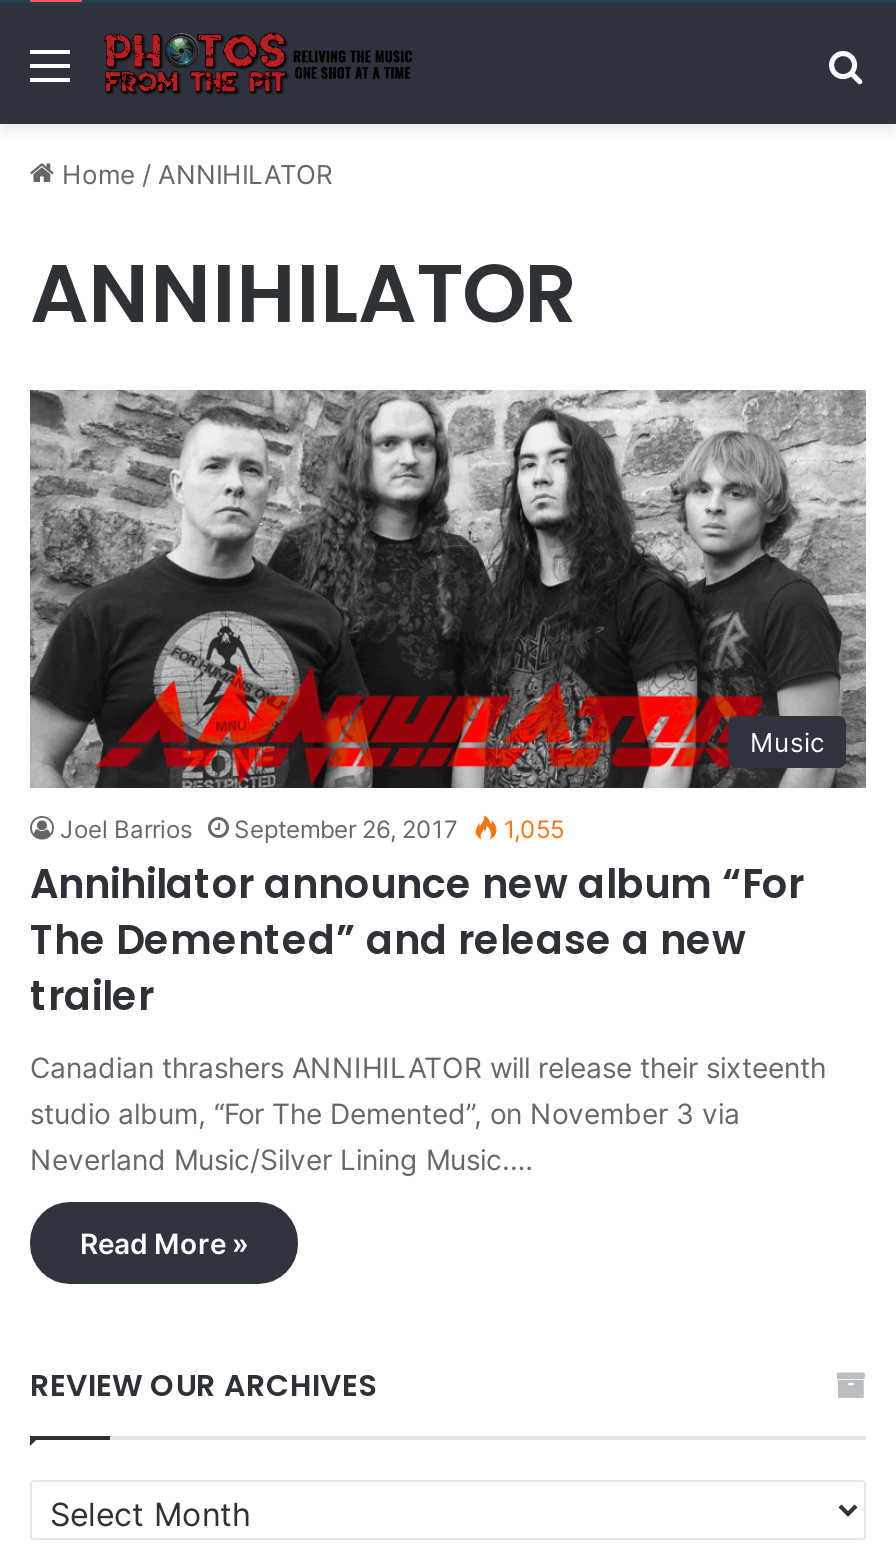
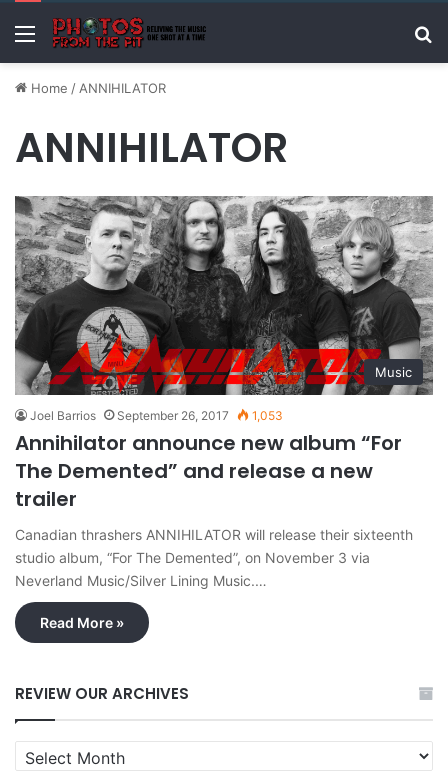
[60,813,564,843] Joel Barrios September 26, 2017 1,055 -> [30,407,283,422] Joel Barrios September 26, 2017 1,053

